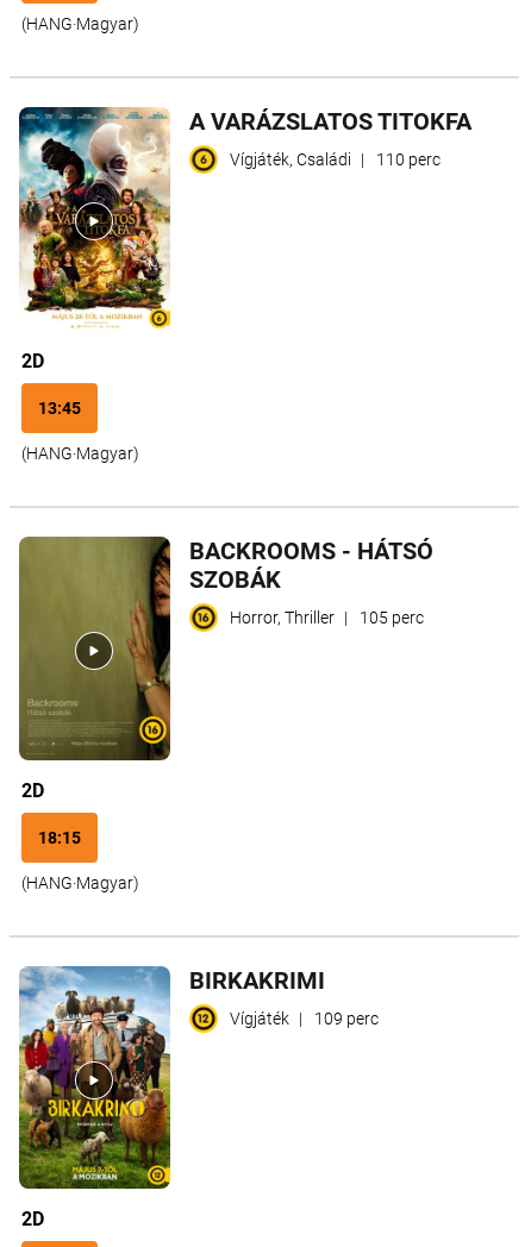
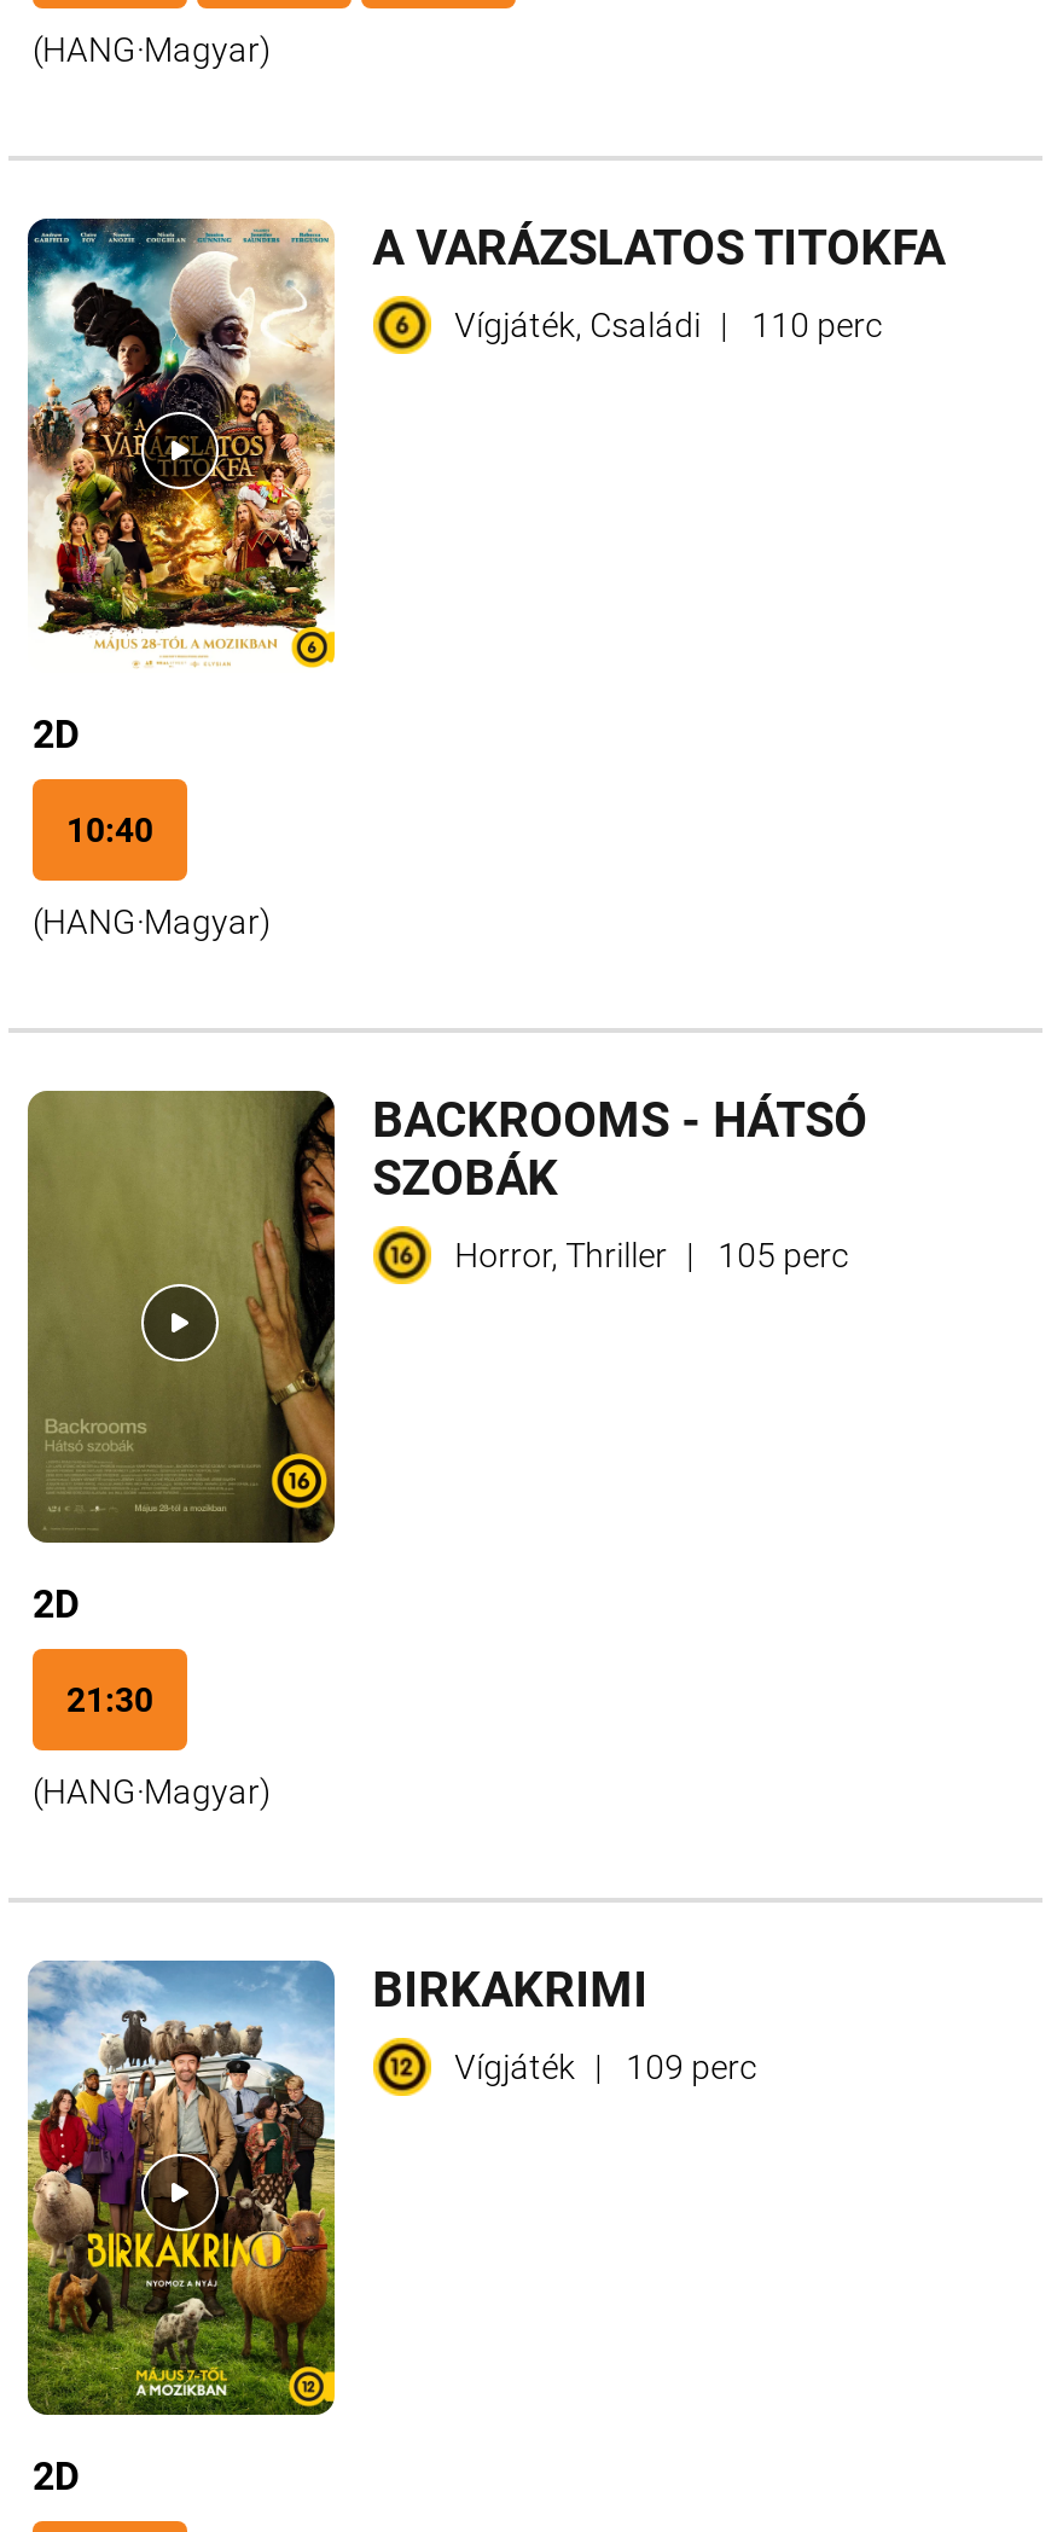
[38,399,81,418] 13:45 -> [66,810,153,848] 10:40
[38,828,81,847] 18:15 -> [66,1681,153,1719] 21:30

